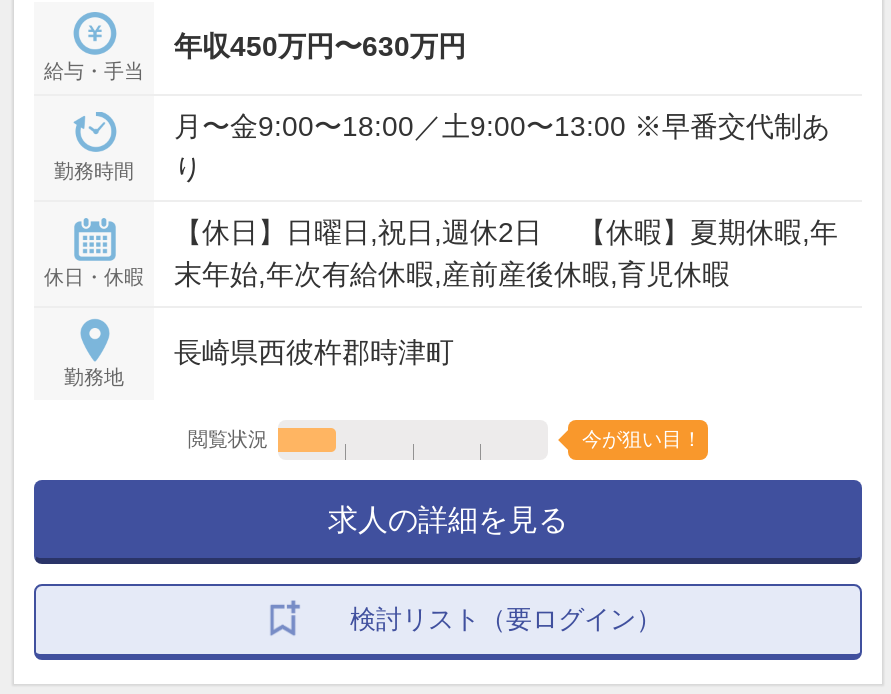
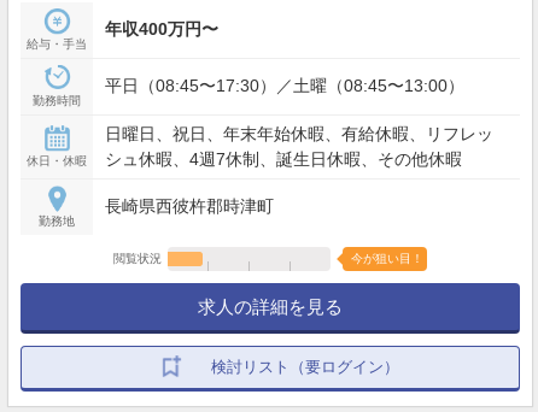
[174,29,466,61] 年収450万円〜630万円 -> [105,19,218,38] 年収400万円〜
[174,109,830,183] 月〜金9:00〜18:00／土9:00〜13:00 ※早番交代制あ | り -> [105,75,464,95] 平日（08:45〜17:30）／土曜（08:45〜13:00）
[174,215,838,289] 【休日】日曜日,祝日,週休2日 【休暇】夏期休暇,年 | 末年始,年次有給休暇,産前産後休暇,育児休暇 -> [105,124,493,168] 日曜日、祝日、年末年始休暇、有給休暇、リフレッ | シュ休暇、4週7休制、誕生日休暇、その他休暇

